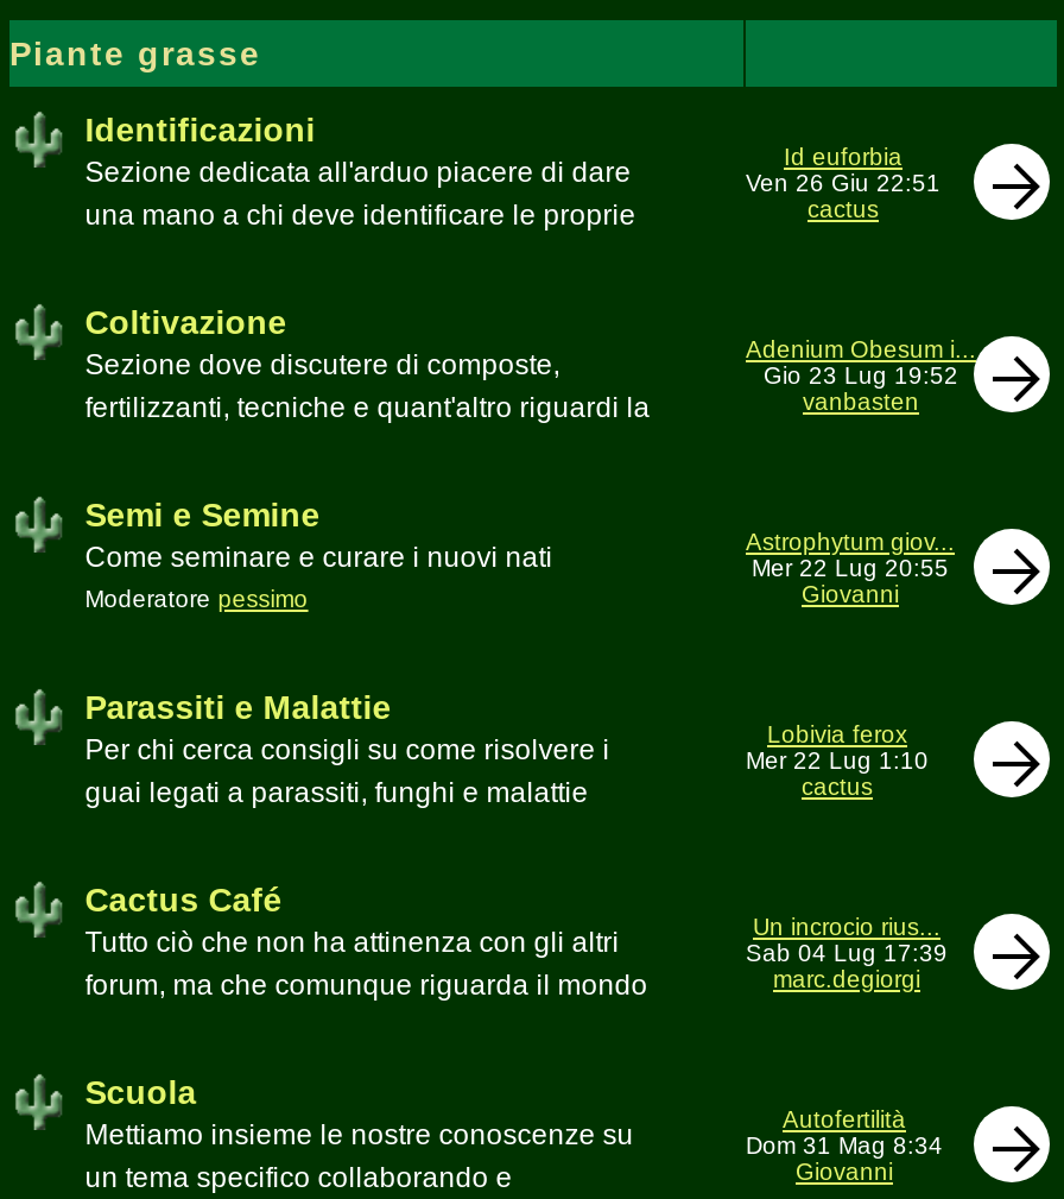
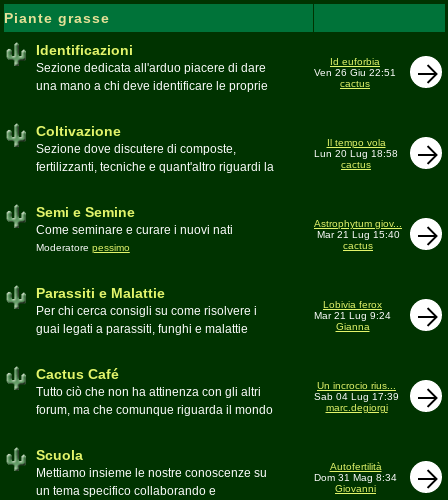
[746,336,976,415] Adenium Obesum i... | Gio 23 Lug 19:52 | vanbasten -> [314,137,398,170] Il tempo vola | Lun 20 Lug 18:58 | cactus
[752,555,949,607] Mer 22 Lug 20:55 | Giovanni -> [316,229,399,251] Mar 21 Lug 15:40 | cactus
[746,747,929,800] Mer 22 Lug 1:10 | cactus -> [314,310,391,332] Mar 21 Lug 9:24 | Gianna

